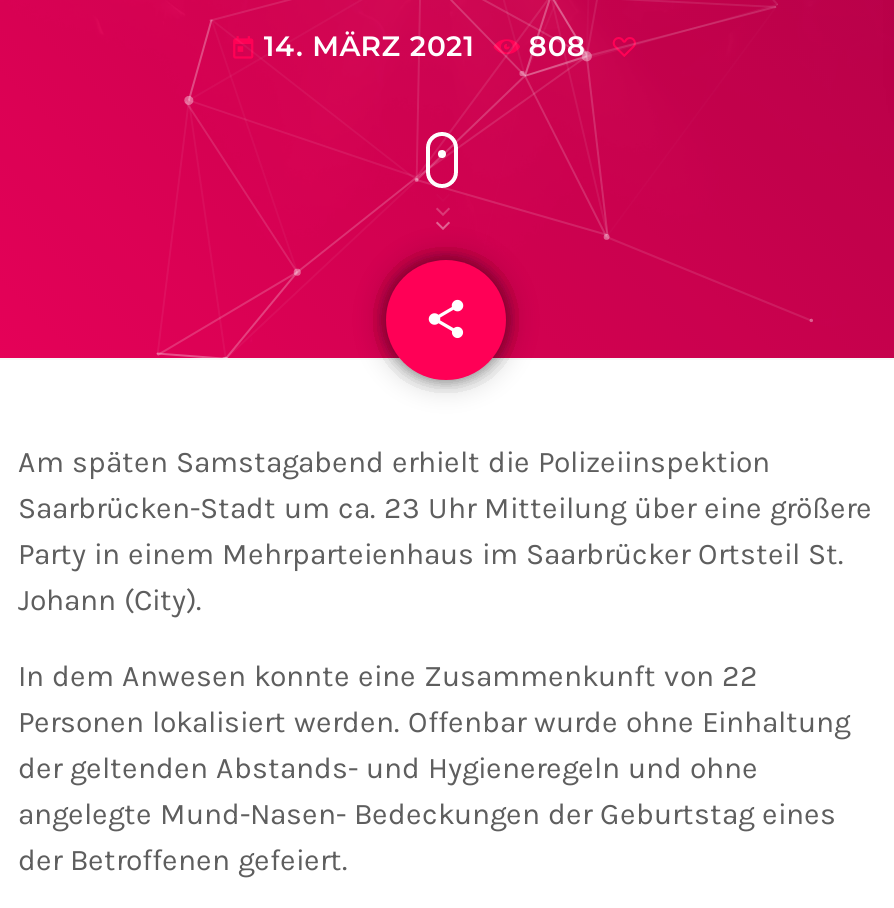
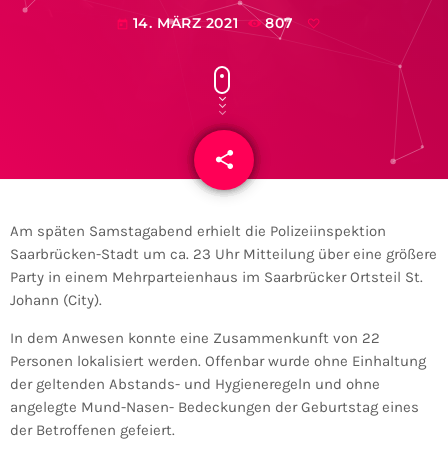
[529,28,595,64] 808 -> [265,14,298,32] 807

